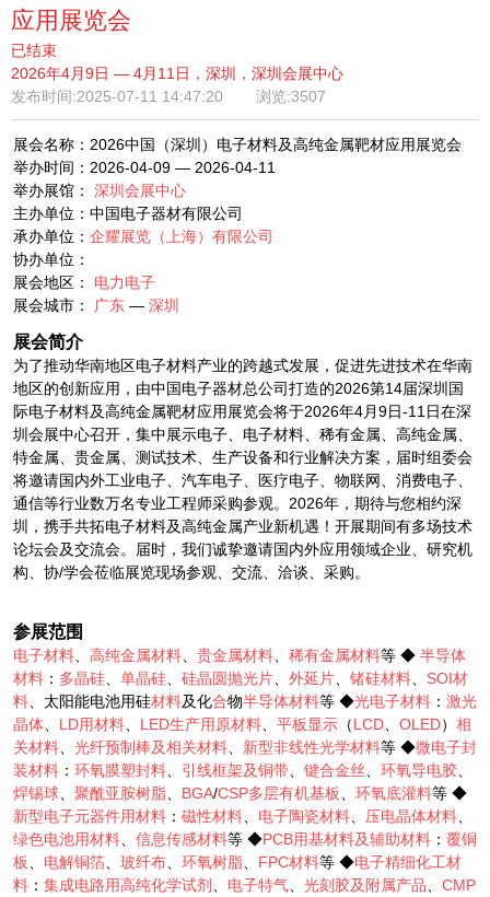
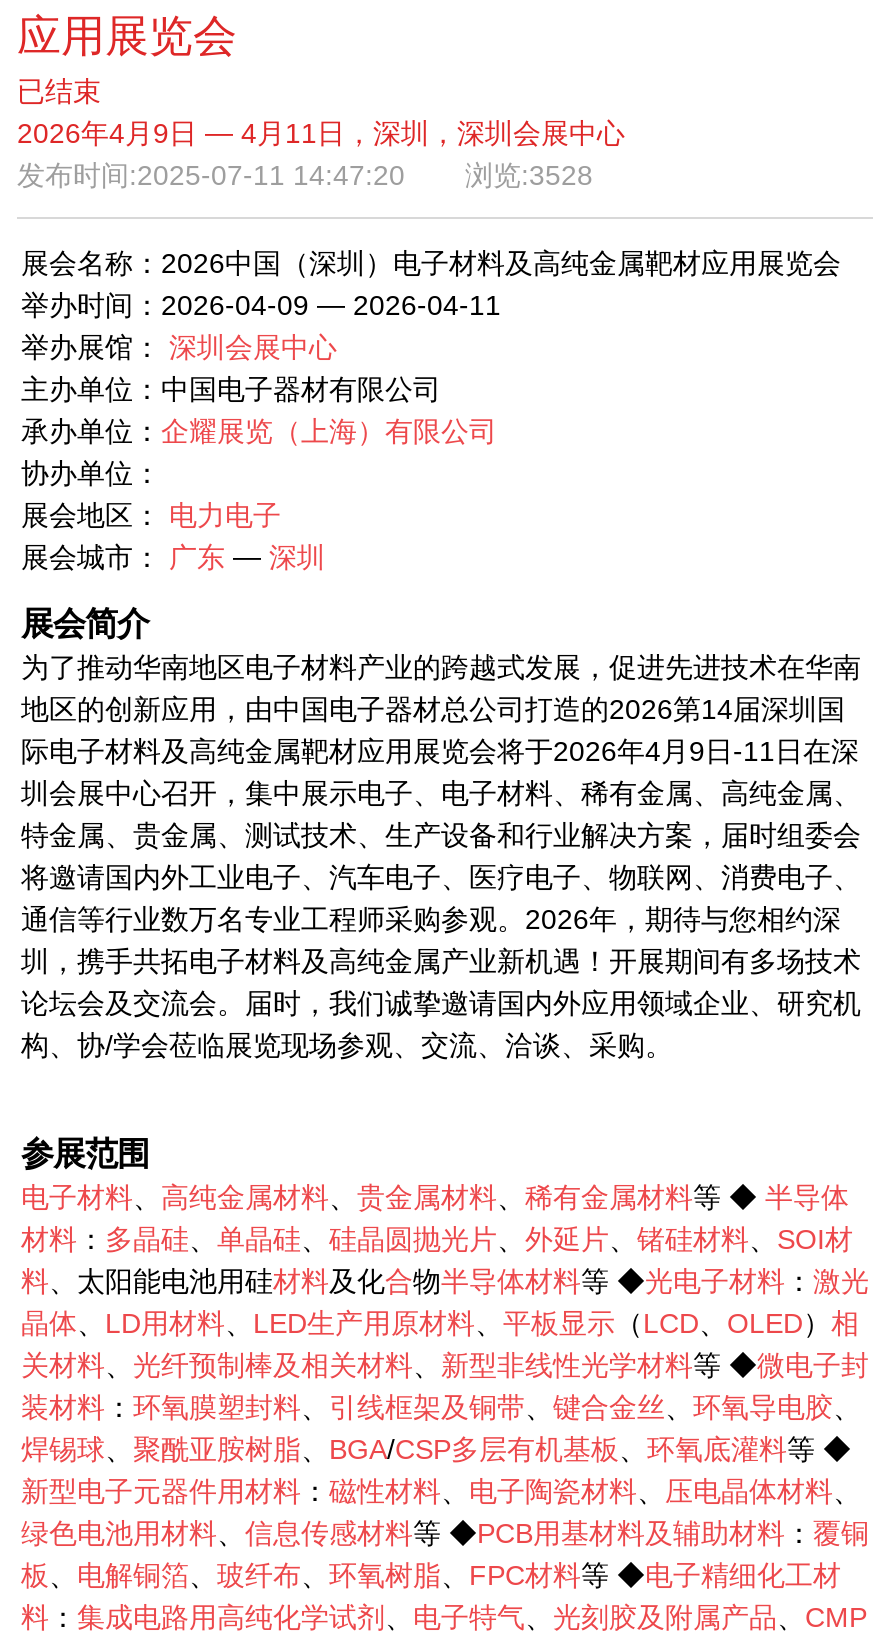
[11,88,326,105] 发布时间:2025-07-11 14:47:20 浏览:3507 -> [17,159,593,191] 发布时间:2025-07-11 14:47:20 浏览:3528

